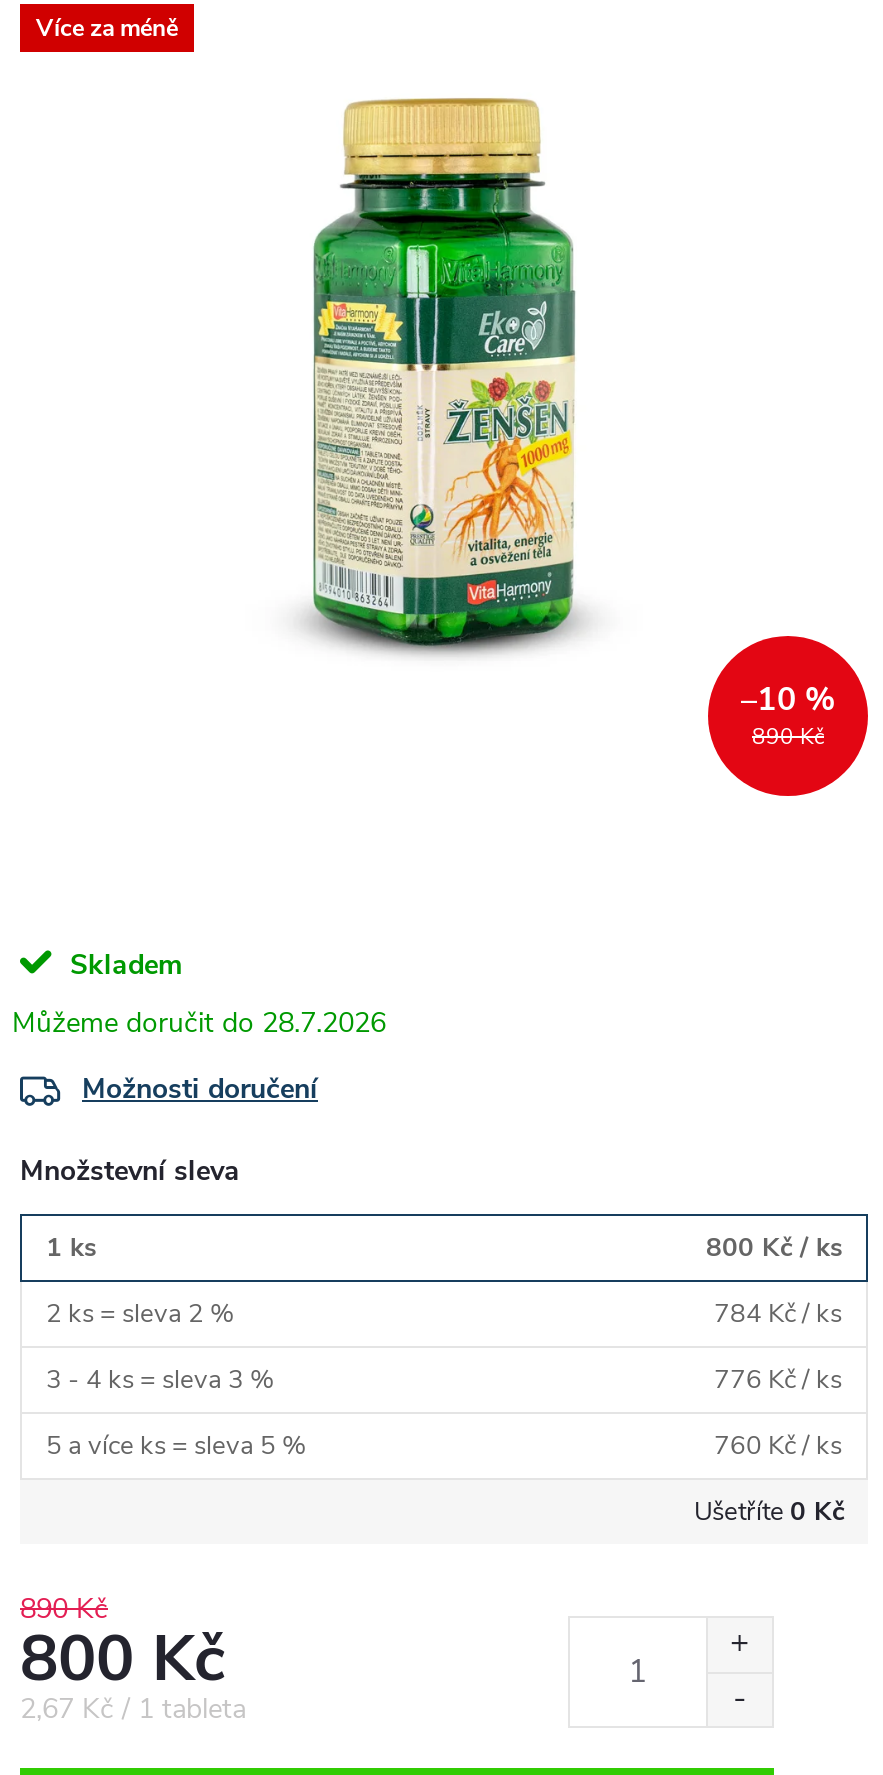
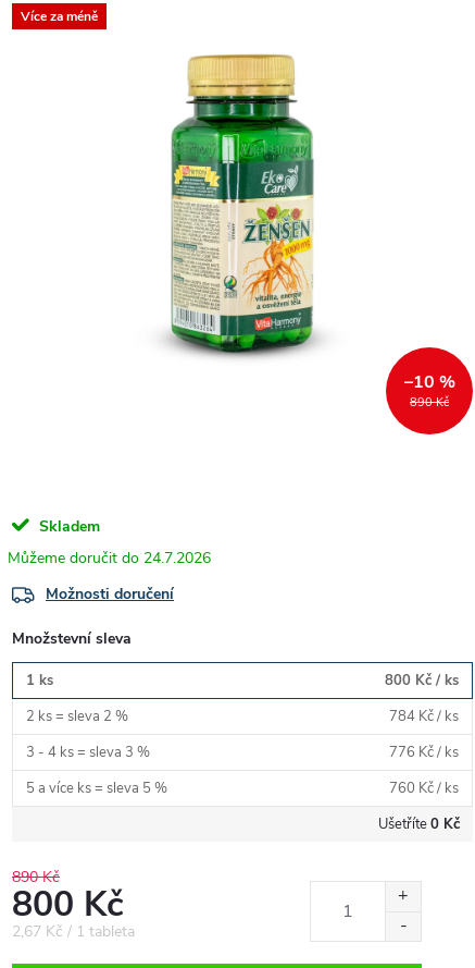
[262,1004,386,1042] 28.7.2026 -> [143,548,211,568] 24.7.2026

